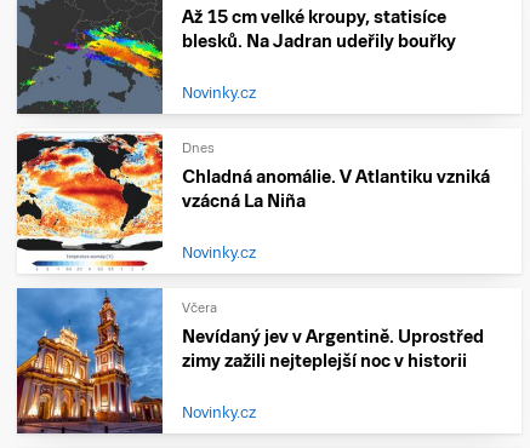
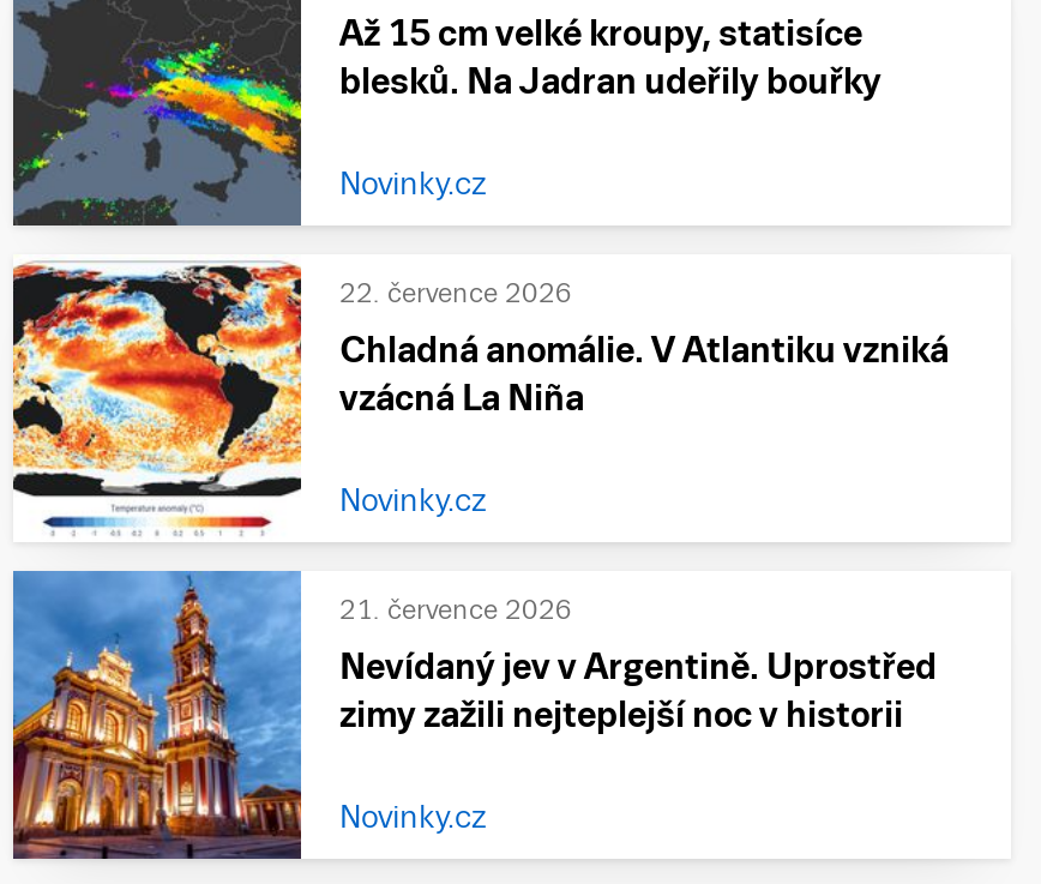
[182,140,215,155] Dnes -> [339,278,572,307] 22. července 2026
[182,300,217,315] Včera -> [339,595,572,624] 21. července 2026

